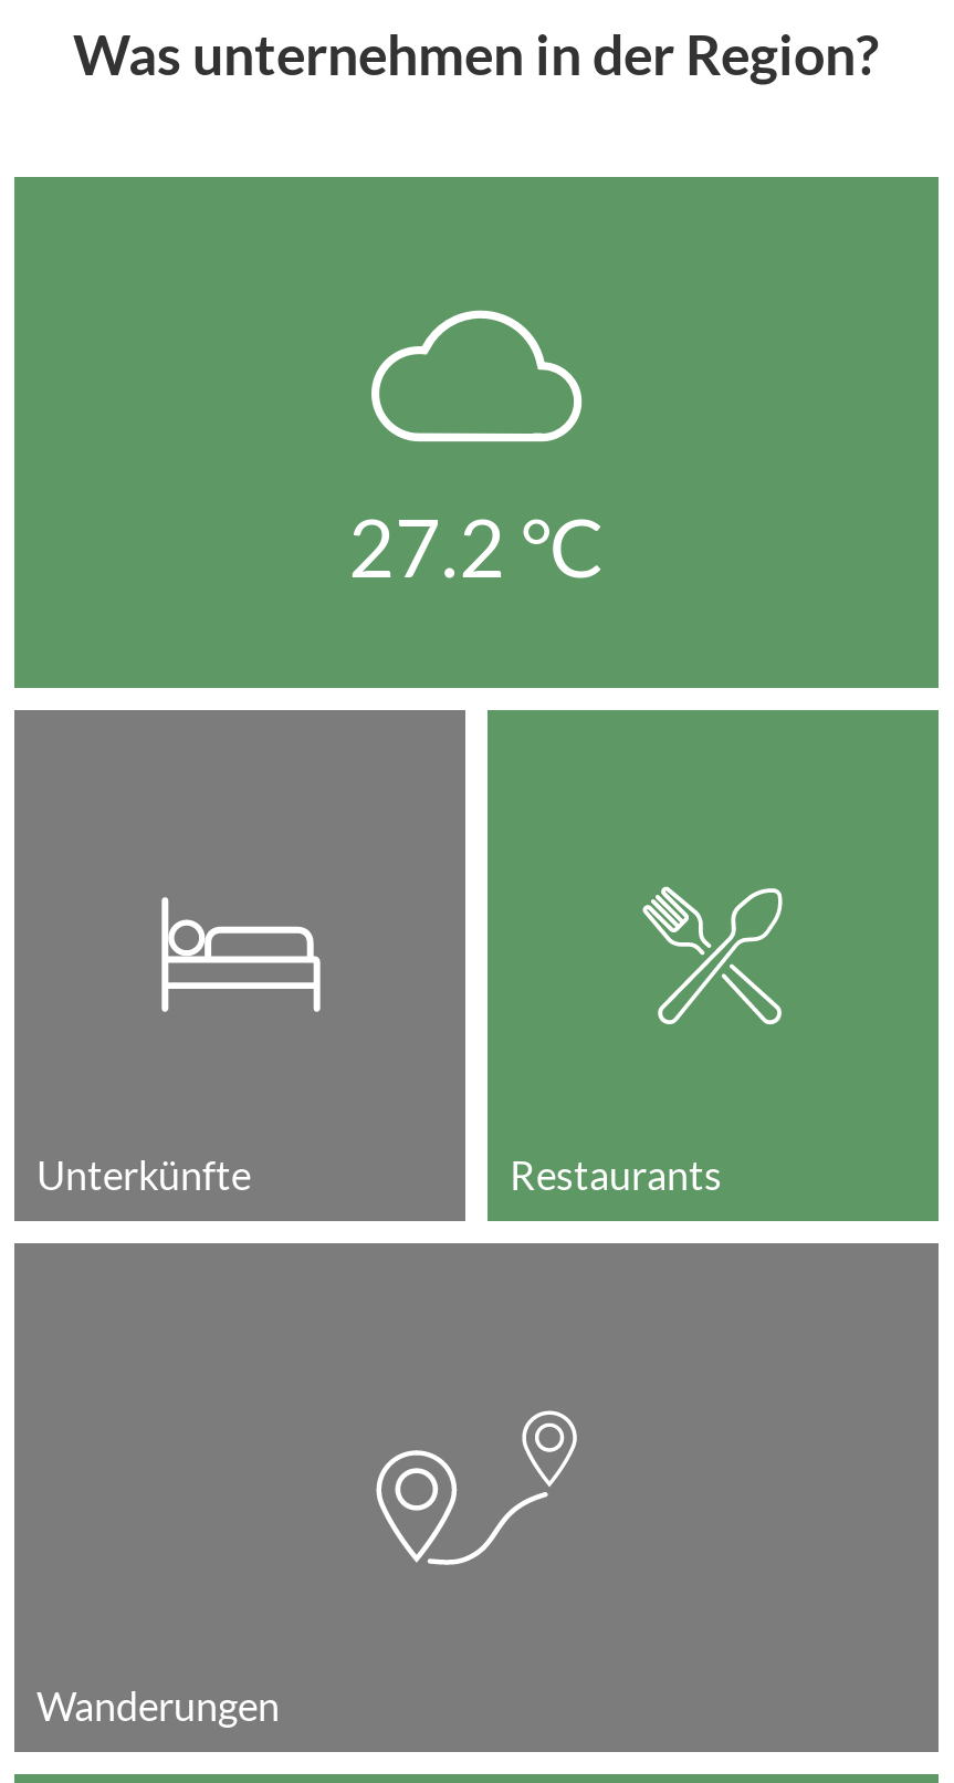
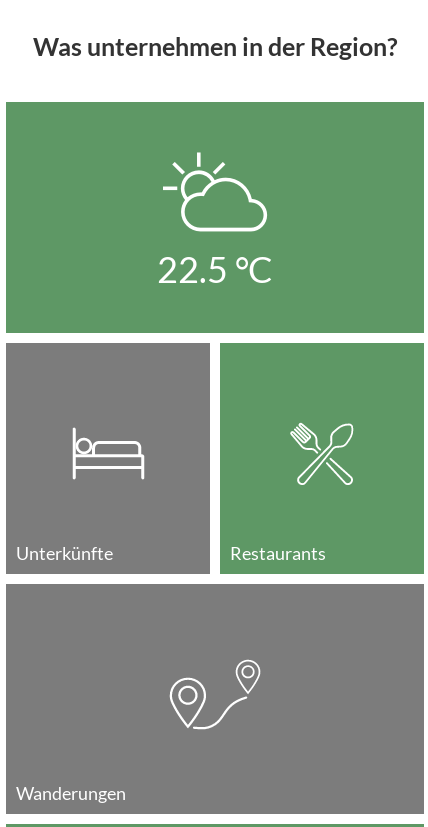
[348,288,605,595] [image] | 27.2 °C -> [157,151,273,291] [image] | 22.5 °C

